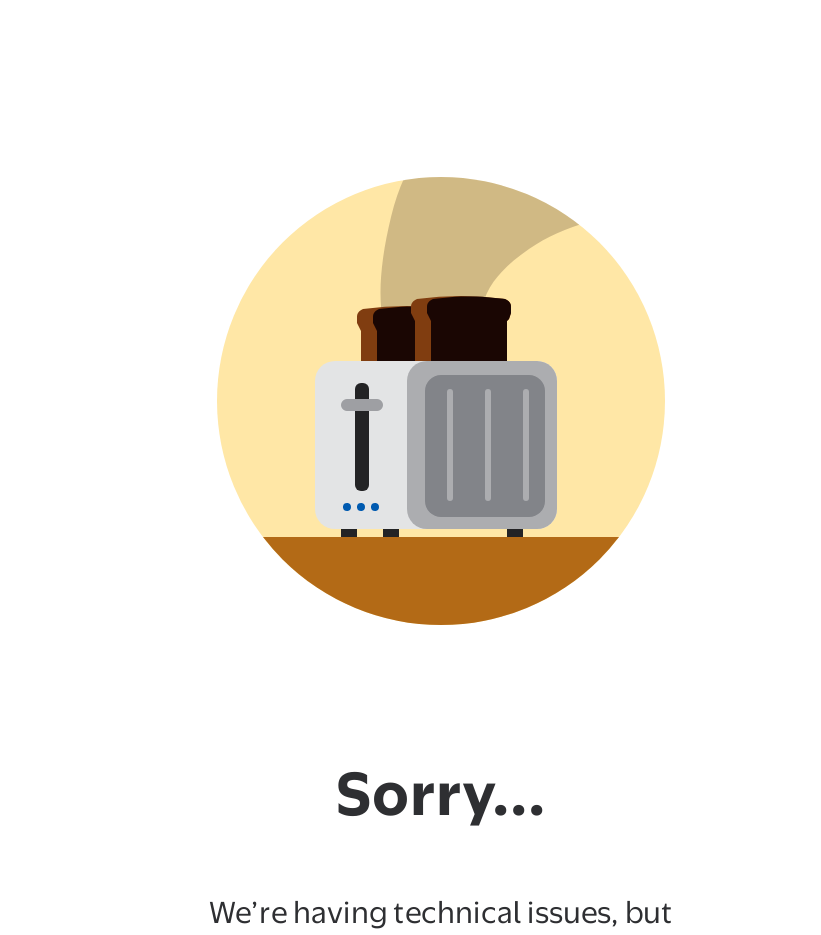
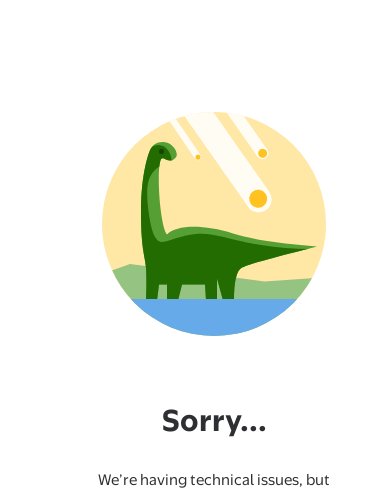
[239,177,641,627] [image] -> [112,113,316,337] [image]

